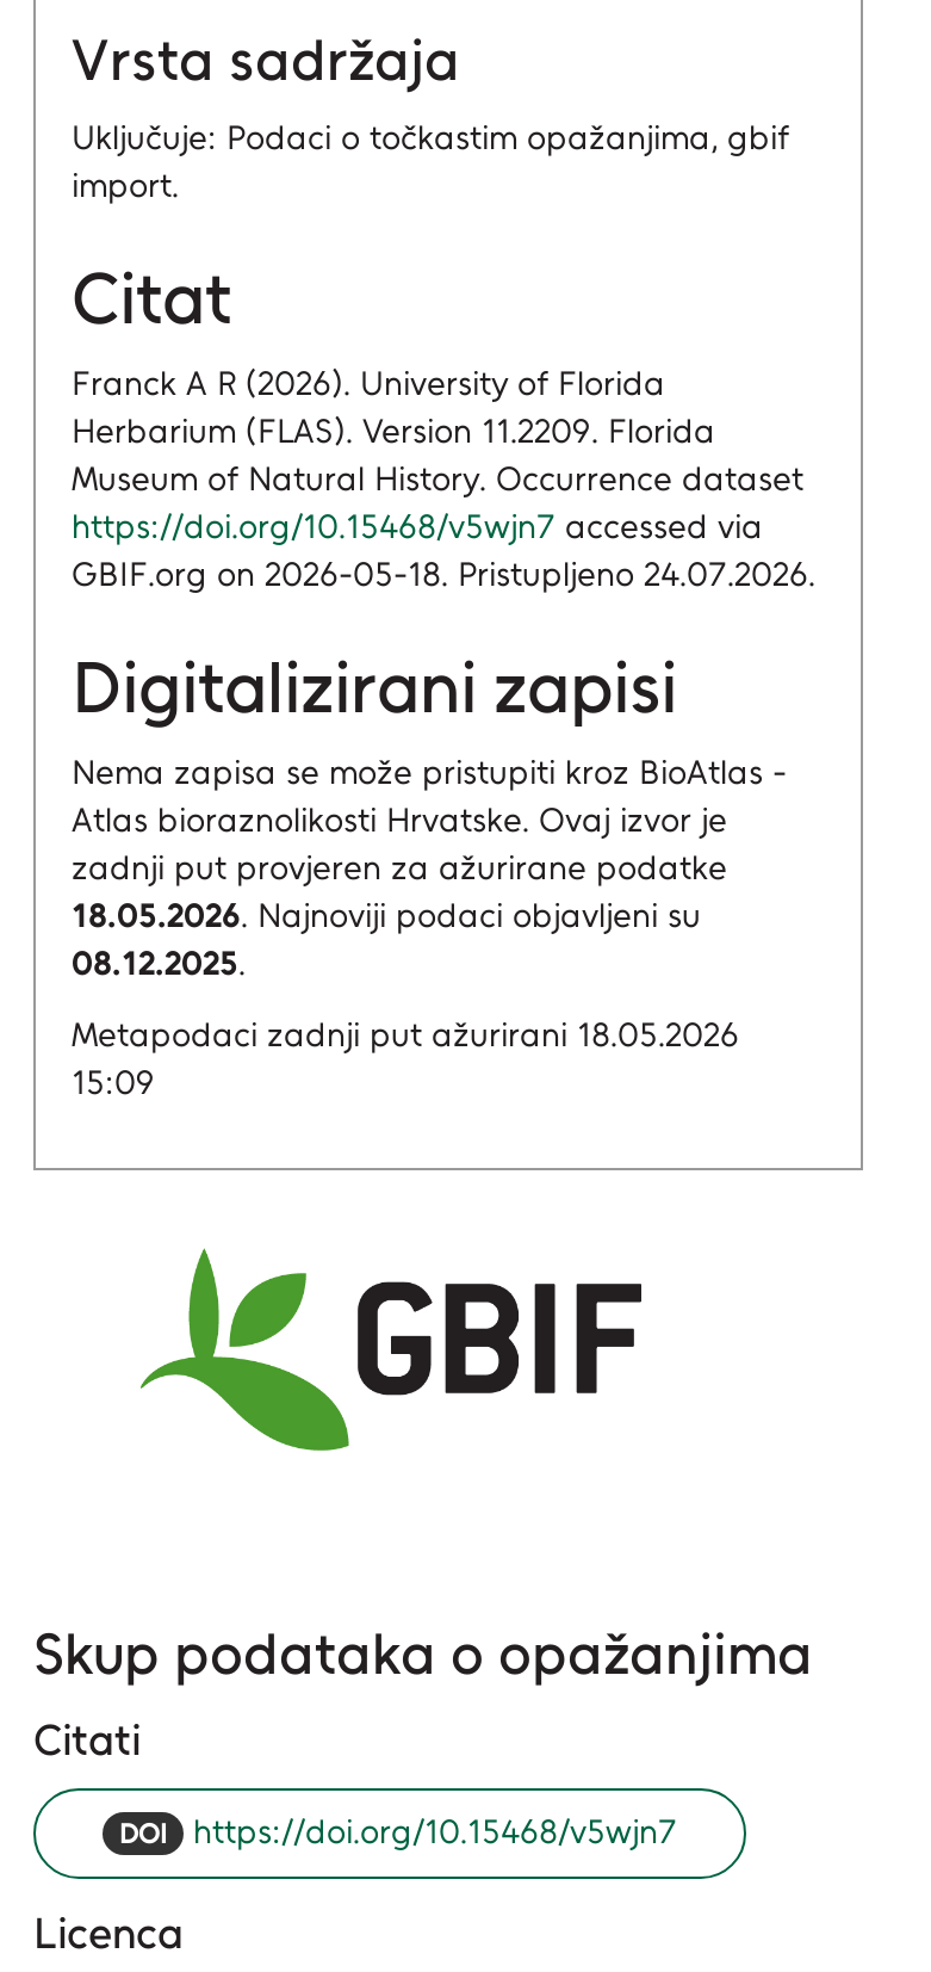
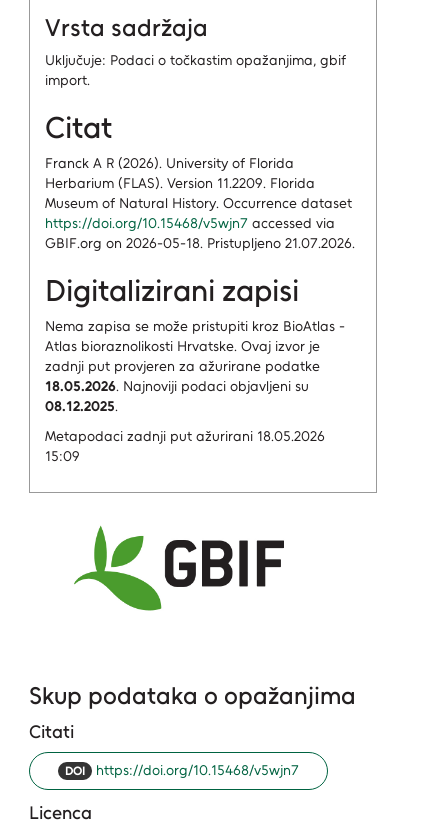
[72,555,815,595] GBIF.org on 2026-05-18. Pristupljeno 24.07.2026. -> [45,235,355,252] GBIF.org on 2026-05-18. Pristupljeno 21.07.2026.

